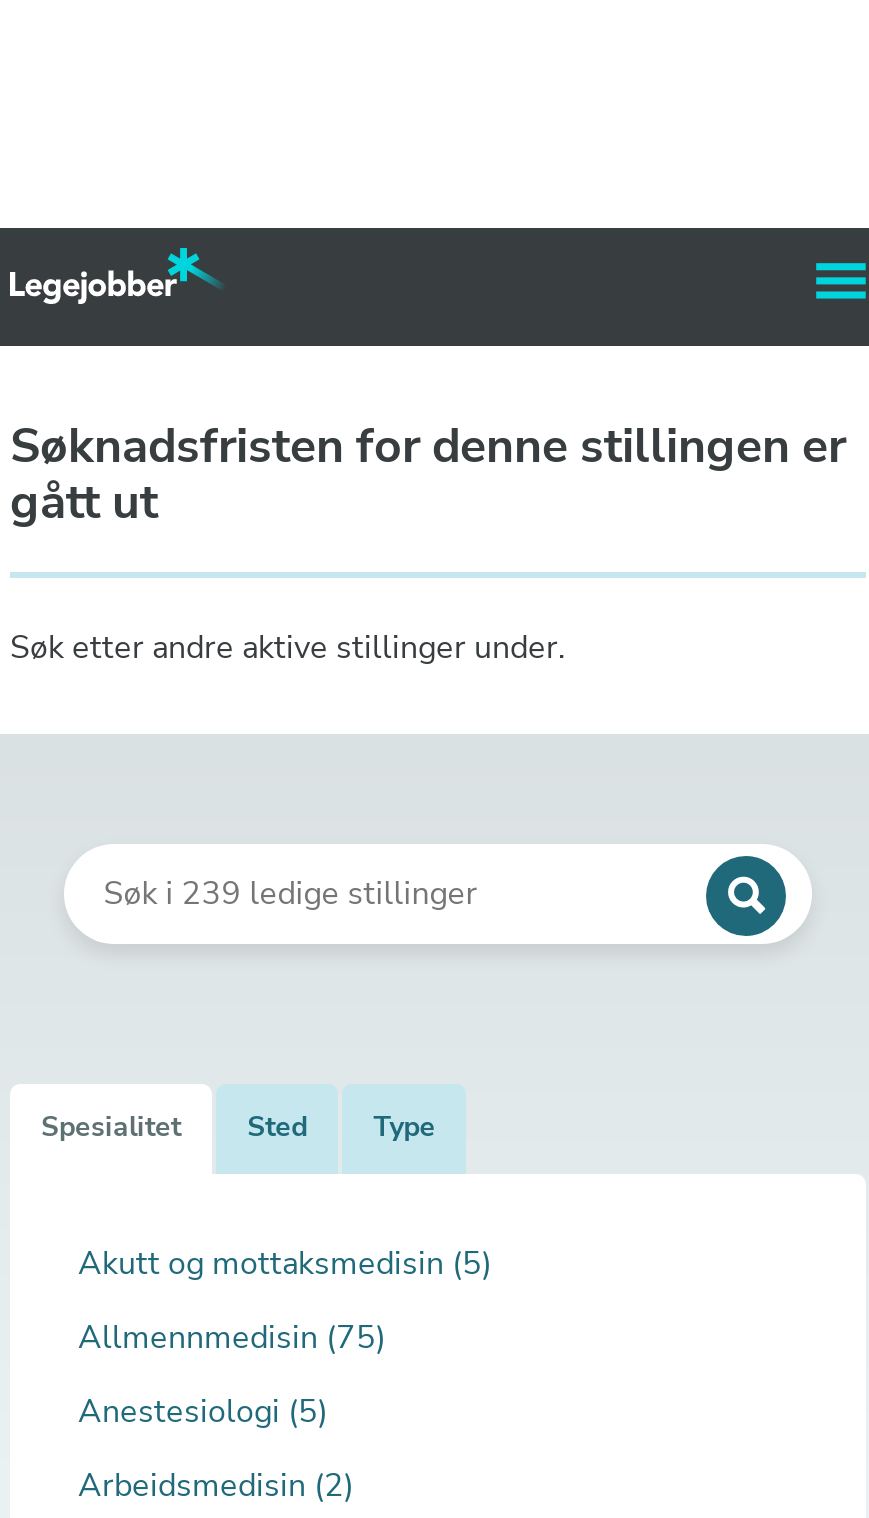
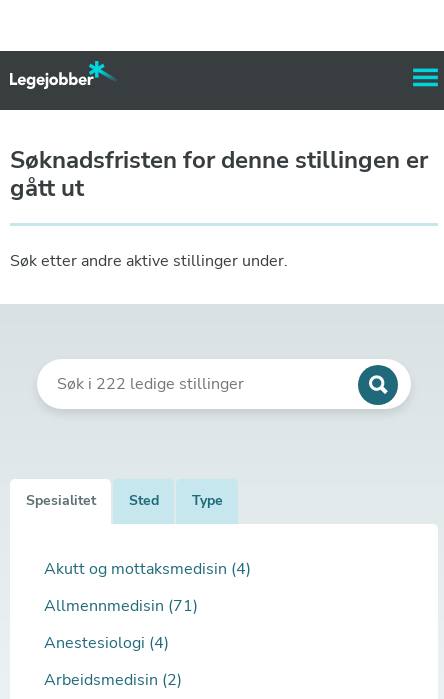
[78,1242,492,1286] Akutt og mottaksmedisin (5) -> [44,558,251,580] Akutt og mottaksmedisin (4)
[78,1316,386,1360] Allmennmedisin (75) -> [44,595,198,617] Allmennmedisin (71)
[78,1390,328,1434] Anestesiologi (5) -> [44,632,169,654] Anestesiologi (4)

